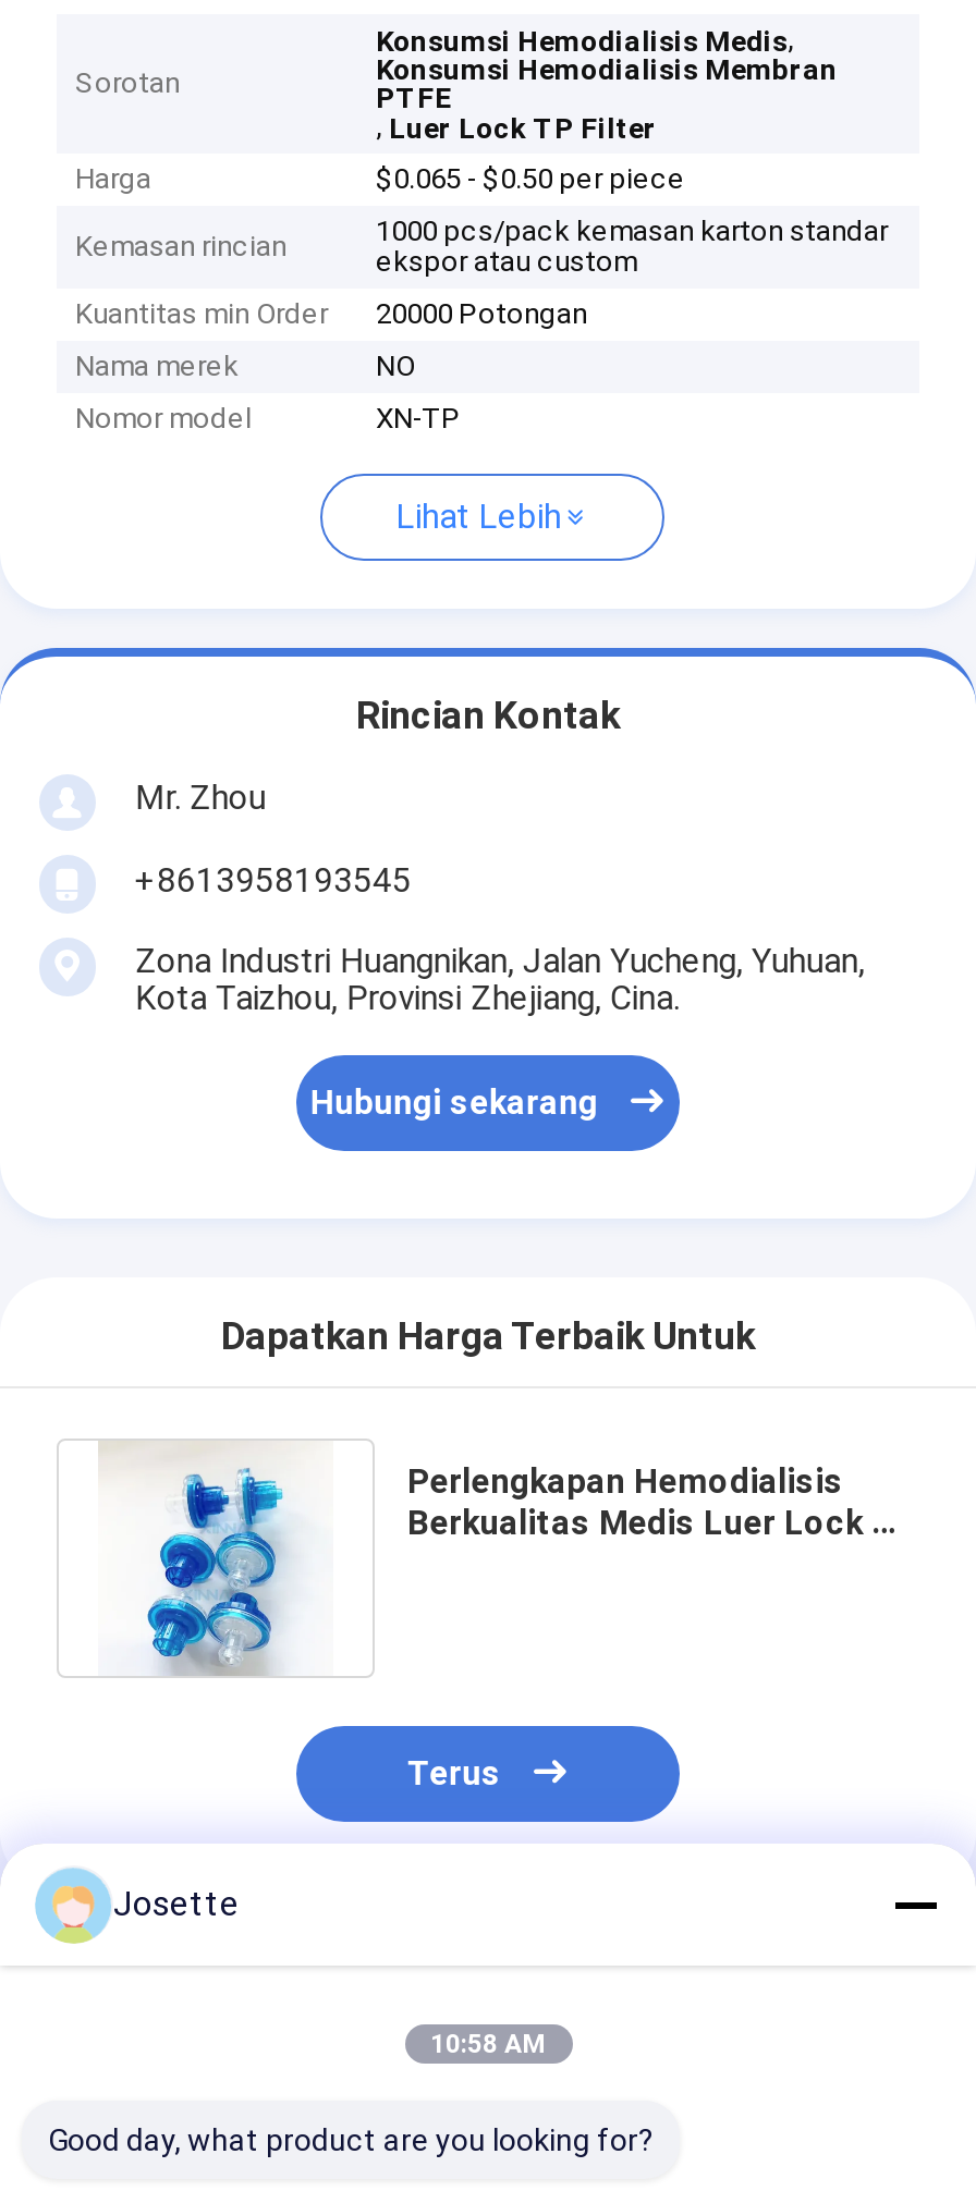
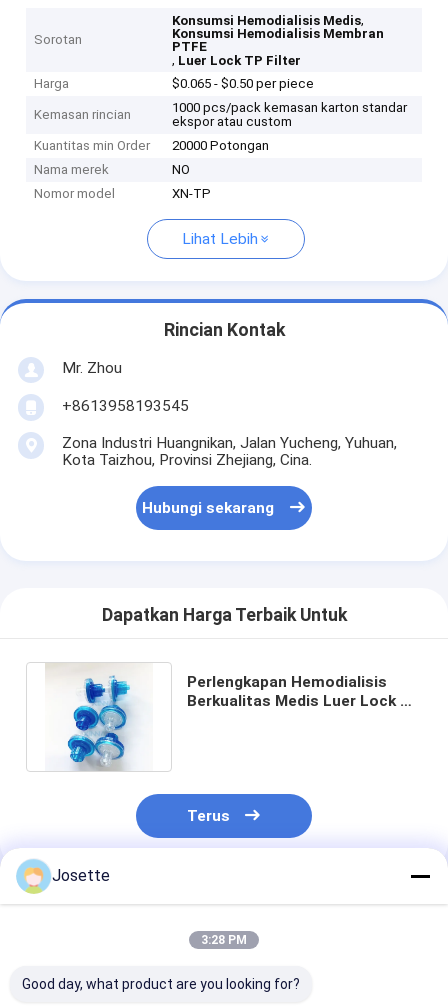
[430,2029,546,2059] 10:58 AM -> [201,933,247,947] 3:28 PM

